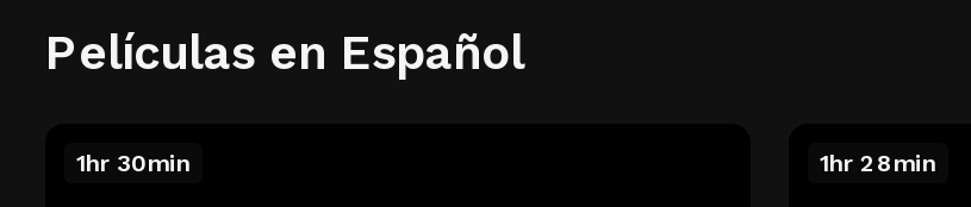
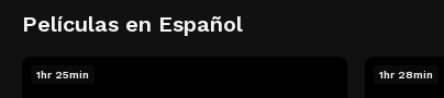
[76,150,191,176] 1hr 30min -> [36,69,89,81] 1hr 25min

